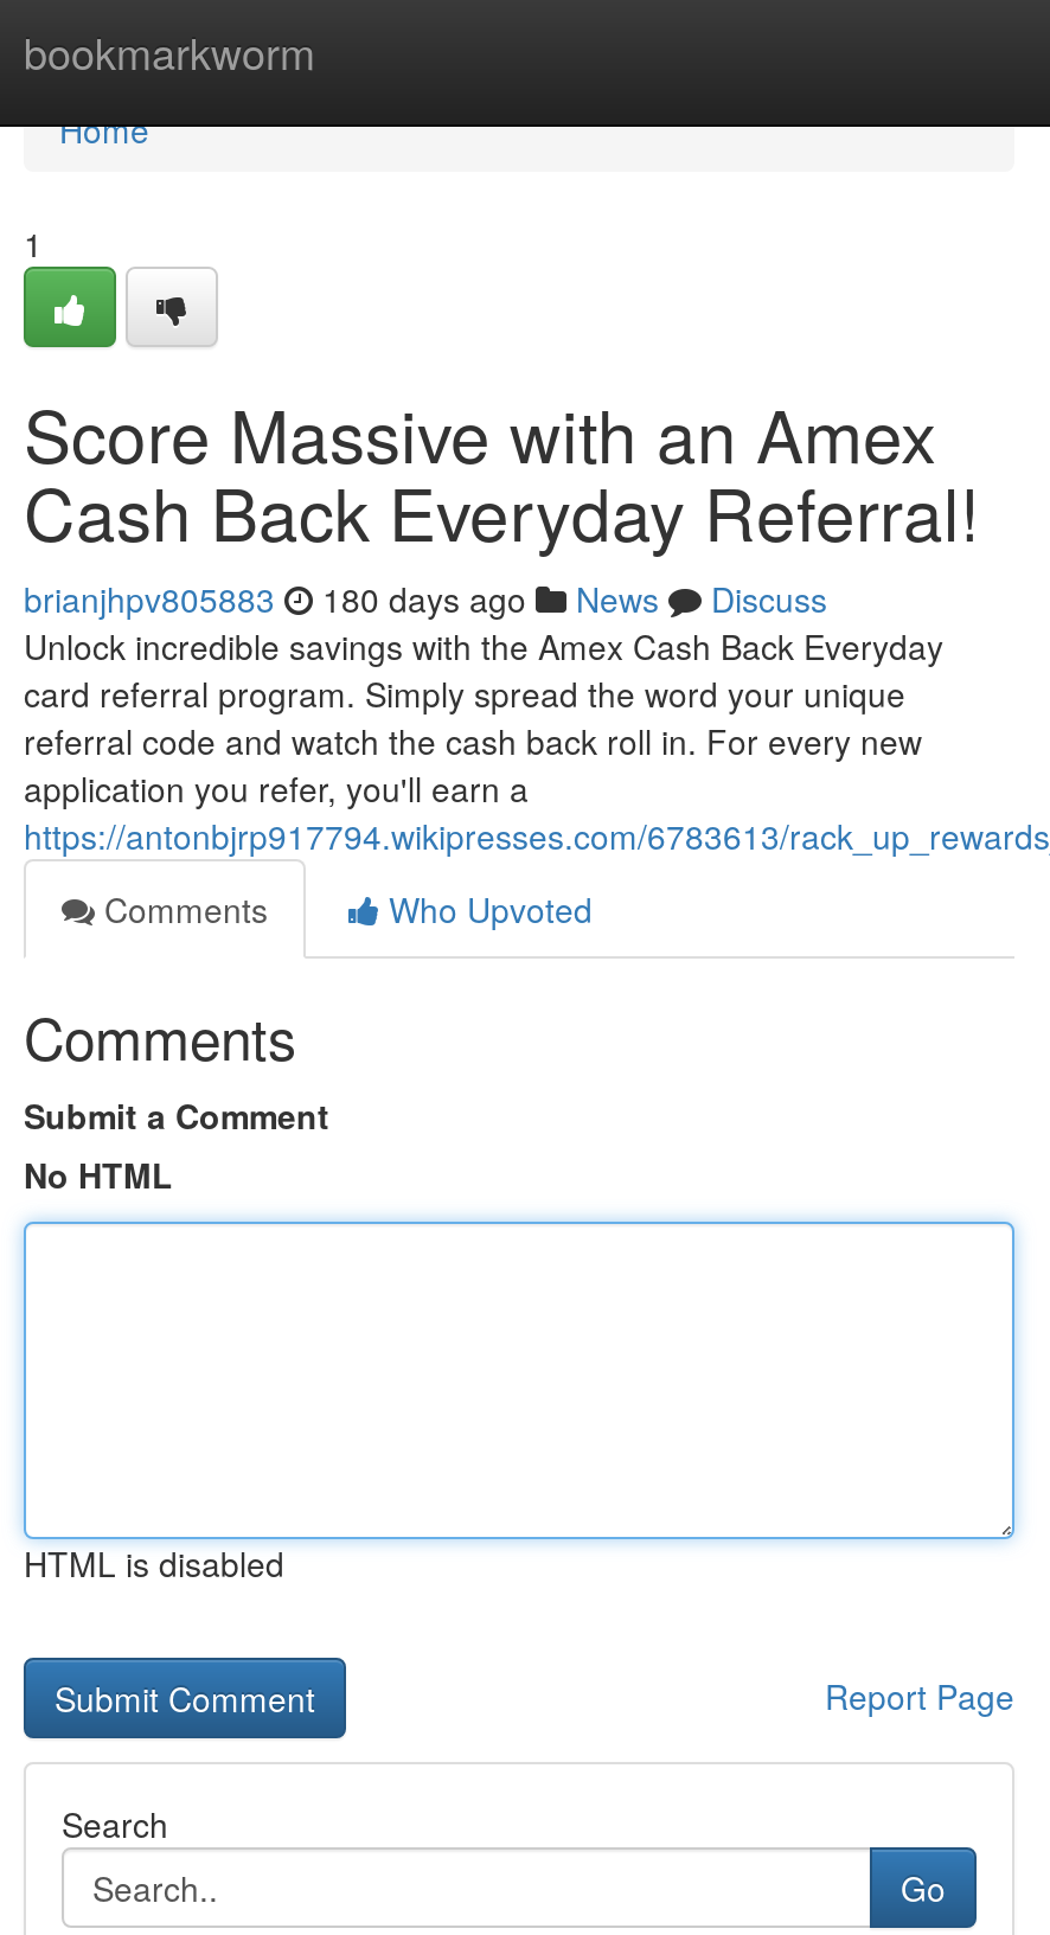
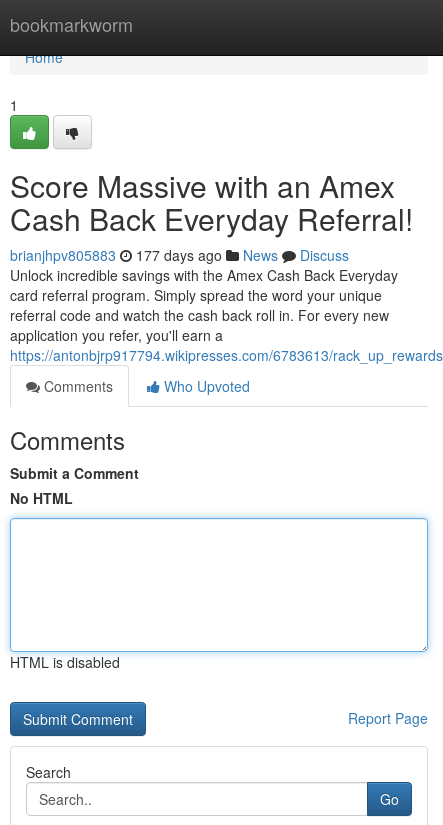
[24,575,827,622] brianjhpv805883 180 days ago News Discuss -> [10,245,349,265] brianjhpv805883 177 days ago News Discuss

